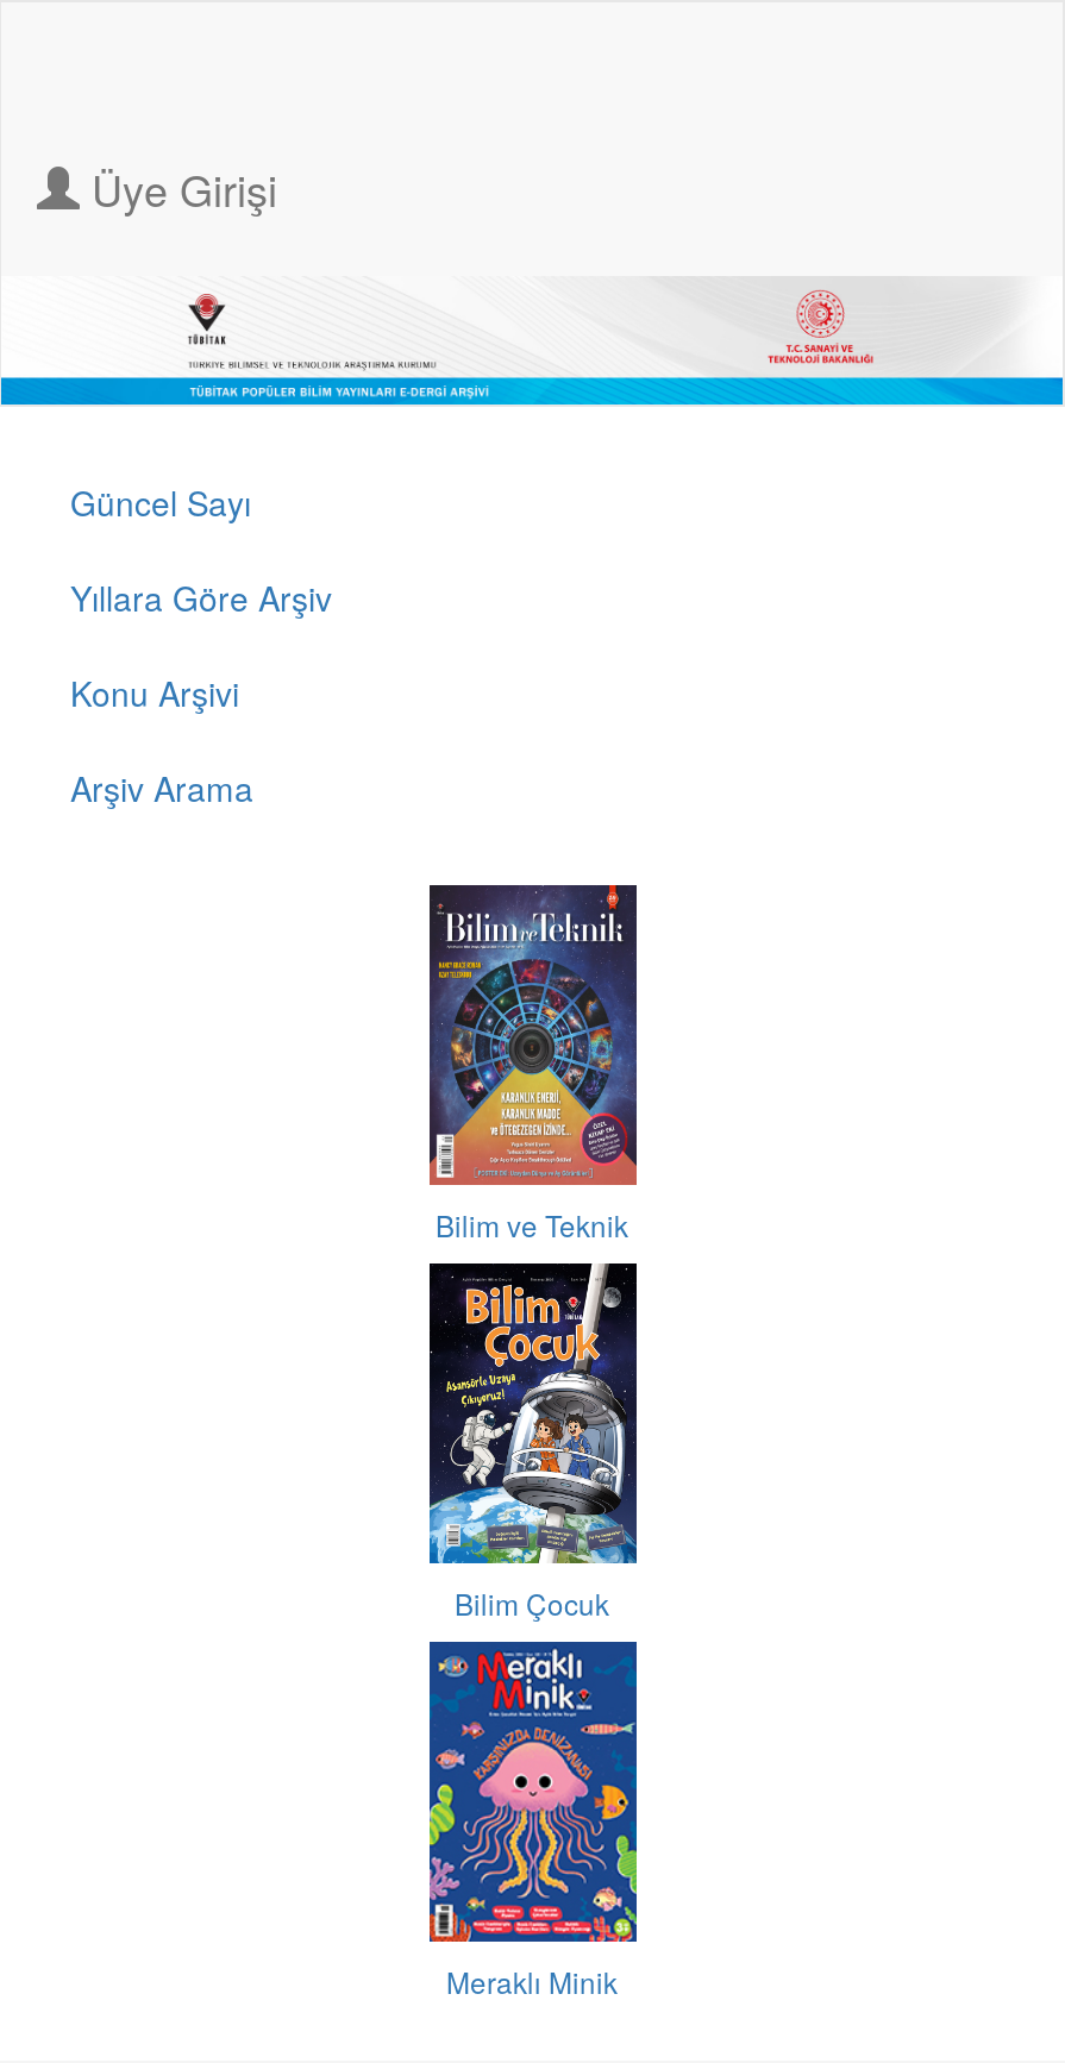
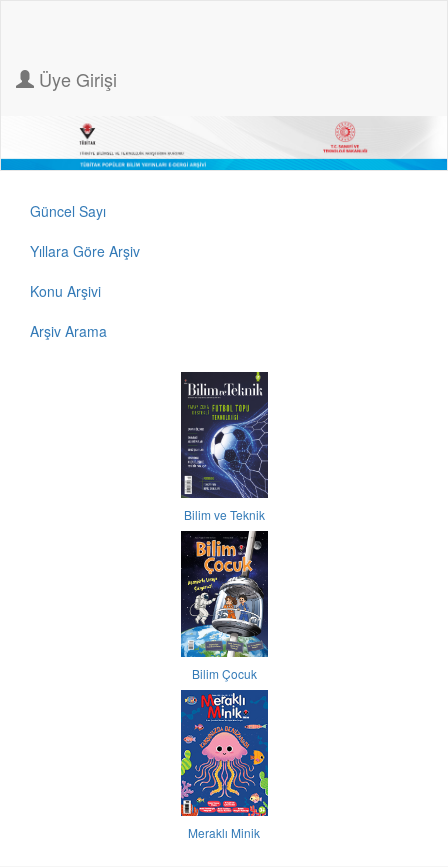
[427,883,639,1187] [image] -> [180,371,269,499] [image]

